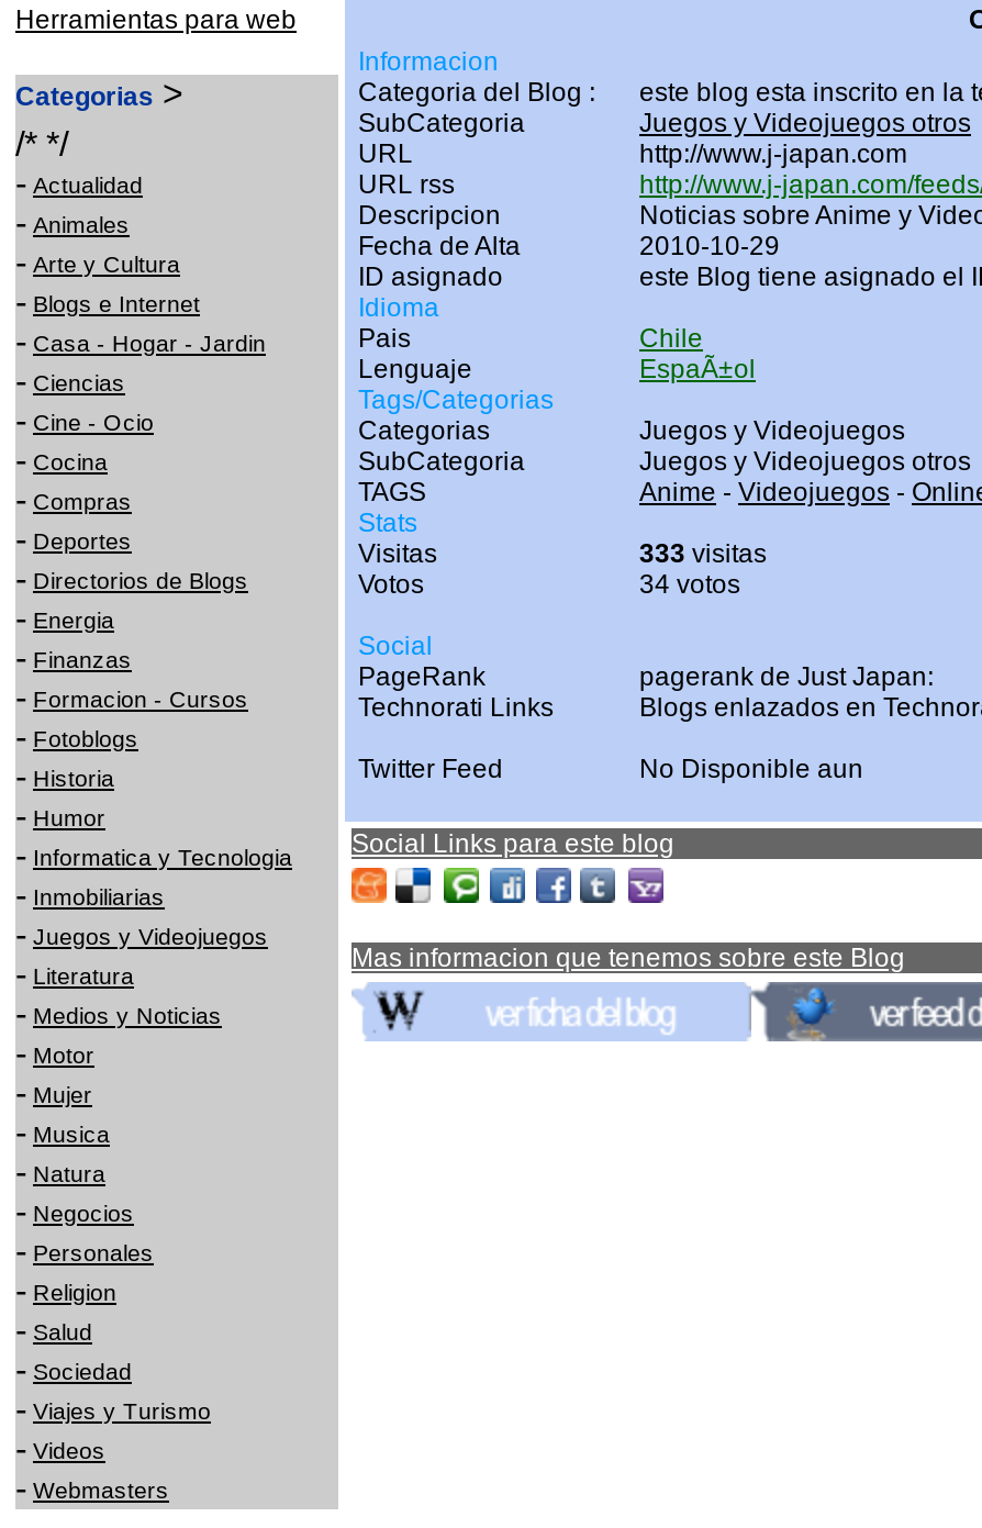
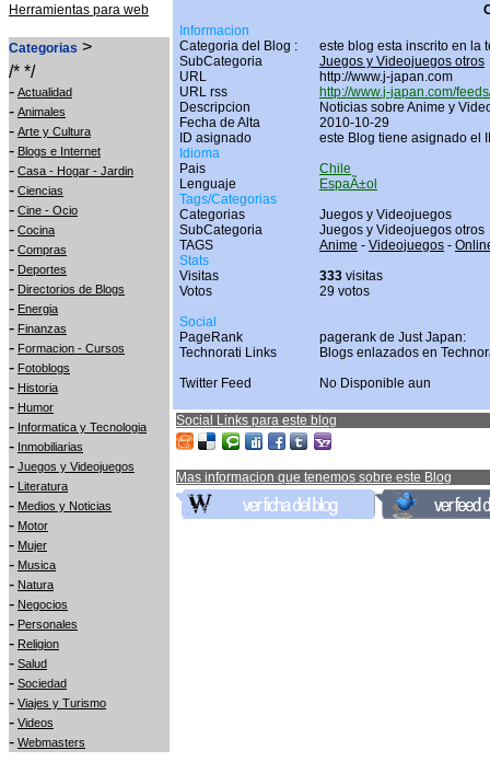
[639,569,740,600] 34 votos -> [319,284,370,299] 29 votos

